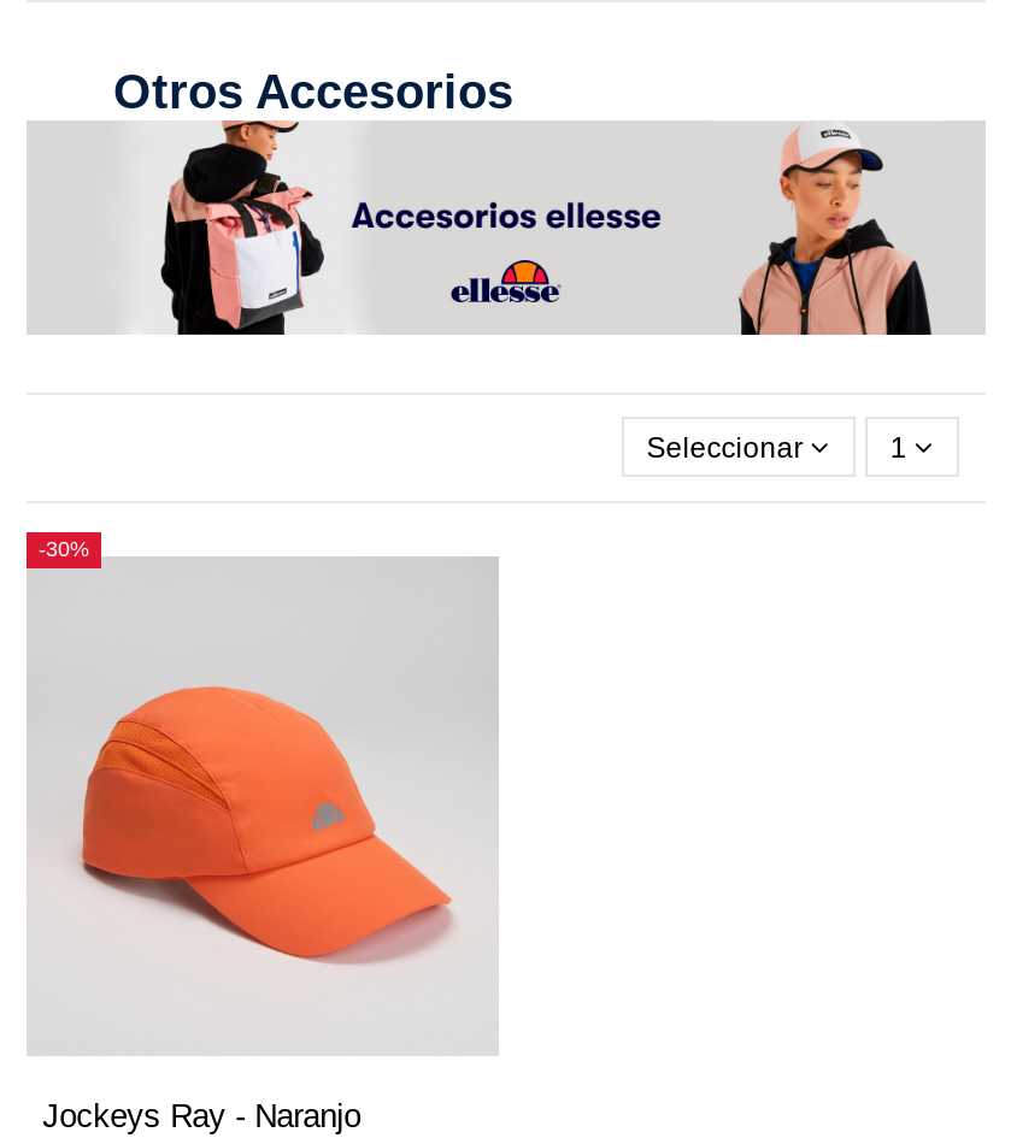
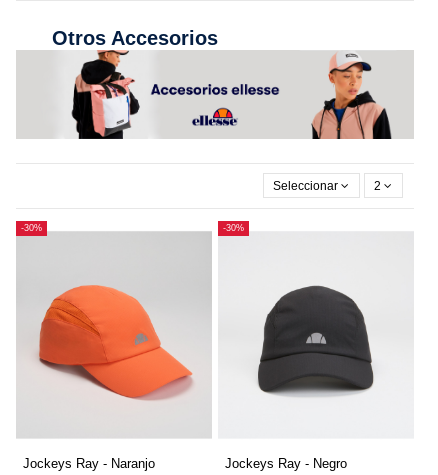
[890,430,914,464] 1 -> [374,179,384,193] 2
none -> [223,223,244,233] -30%
none -> [255,284,375,398] [image]
none -> [225,456,347,471] Jockeys Ray - Negro

